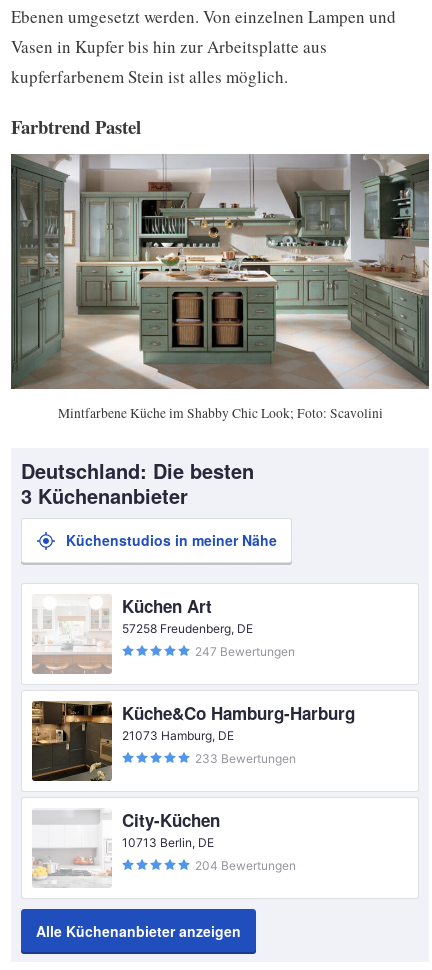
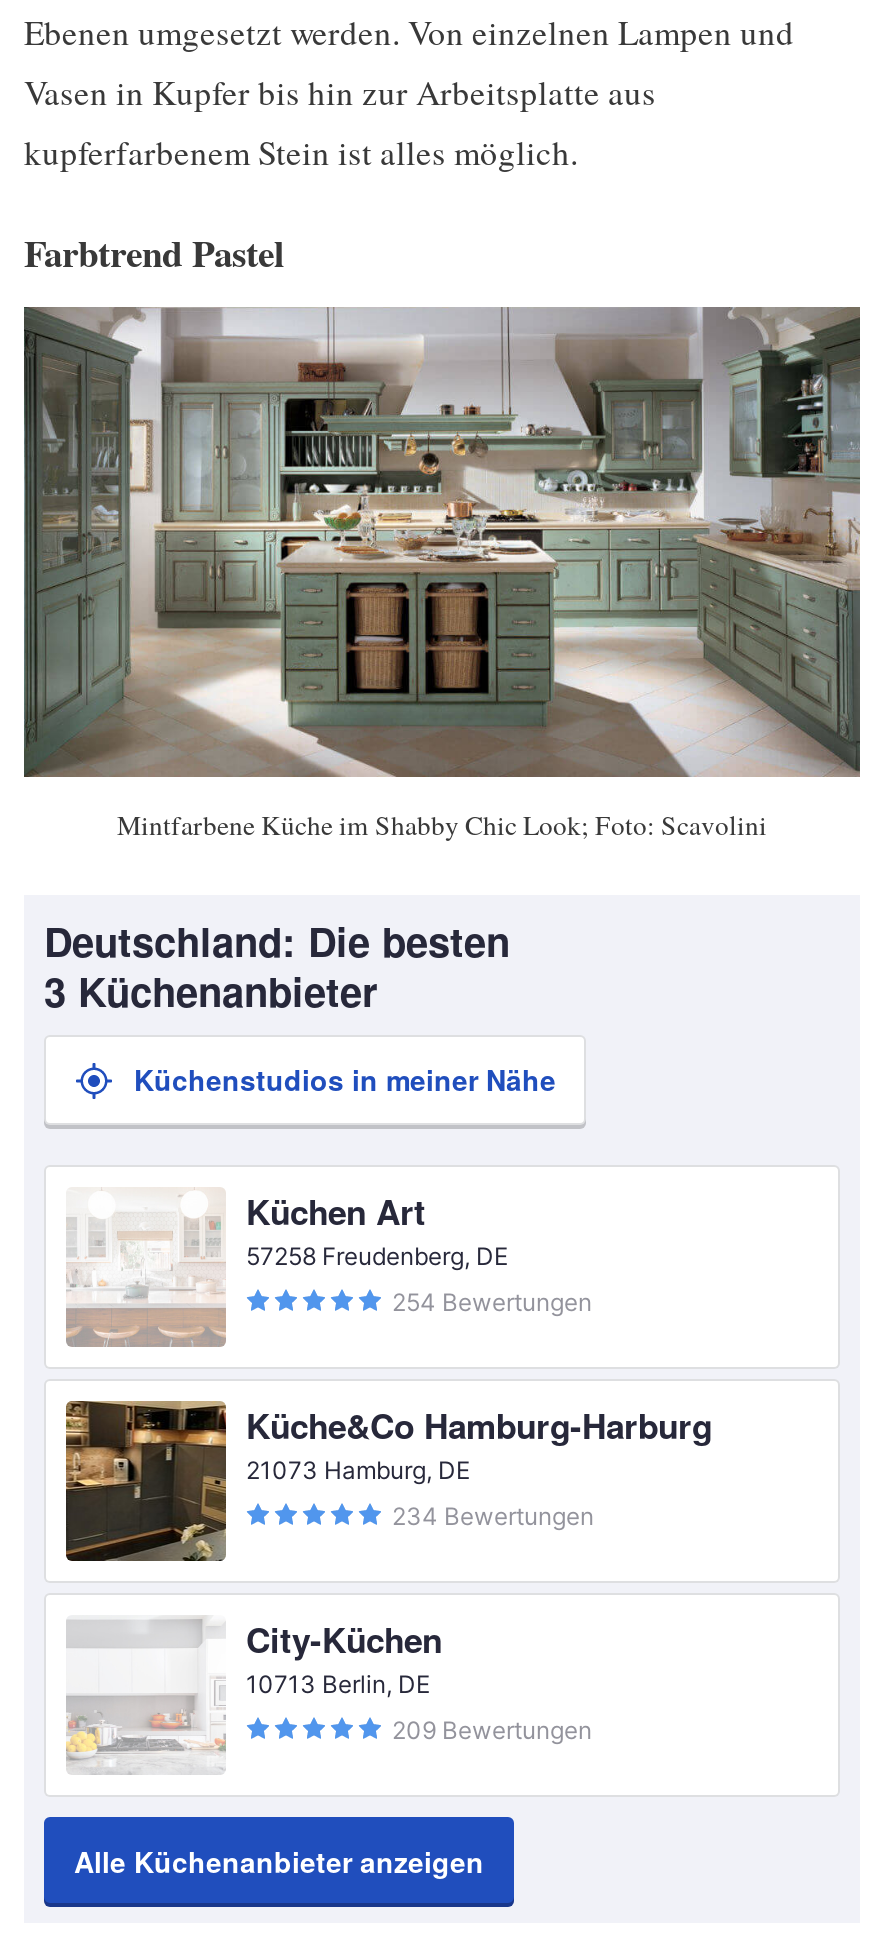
[195,644,295,659] 247 Bewertungen -> [392,1287,592,1317] 254 Bewertungen
[195,751,296,766] 233 Bewertungen -> [392,1501,594,1531] 234 Bewertungen
[195,858,296,873] 204 Bewertungen -> [392,1715,592,1745] 209 Bewertungen

